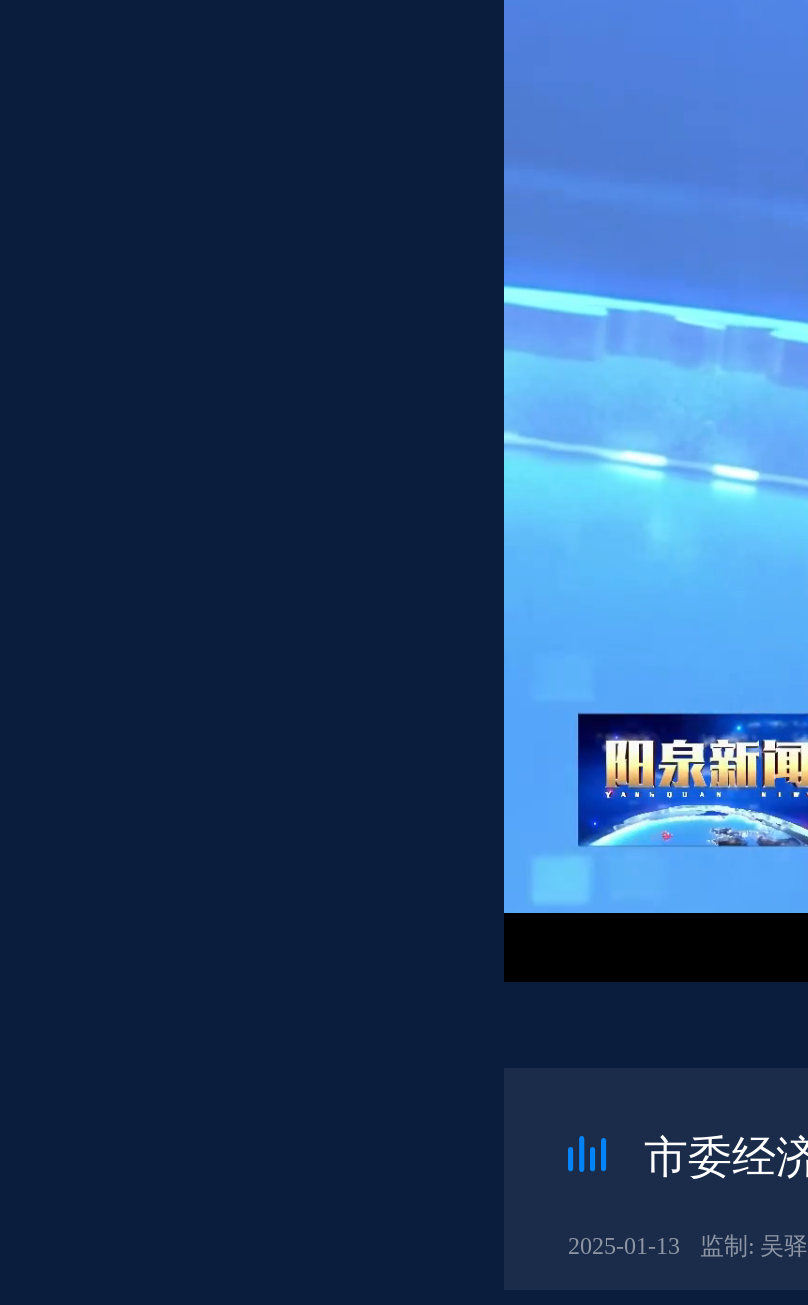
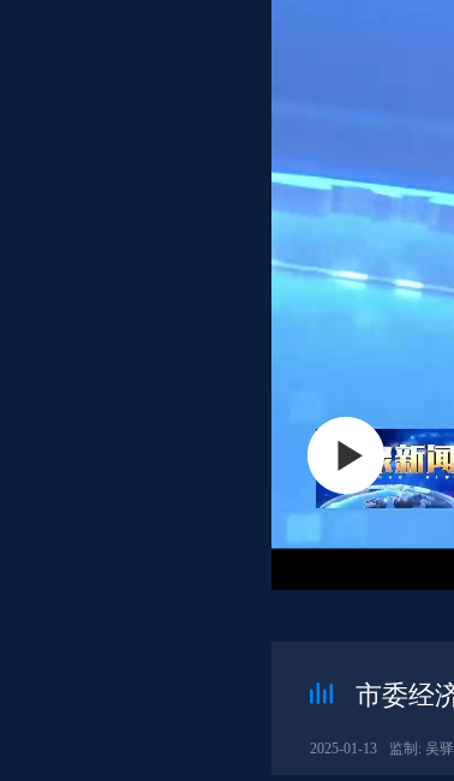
[564,694,802,846] [image] -> [306,416,450,509] [image]

